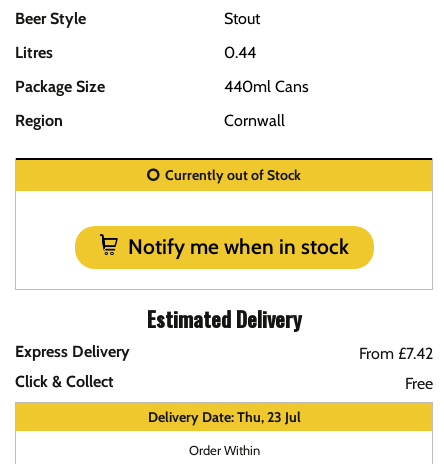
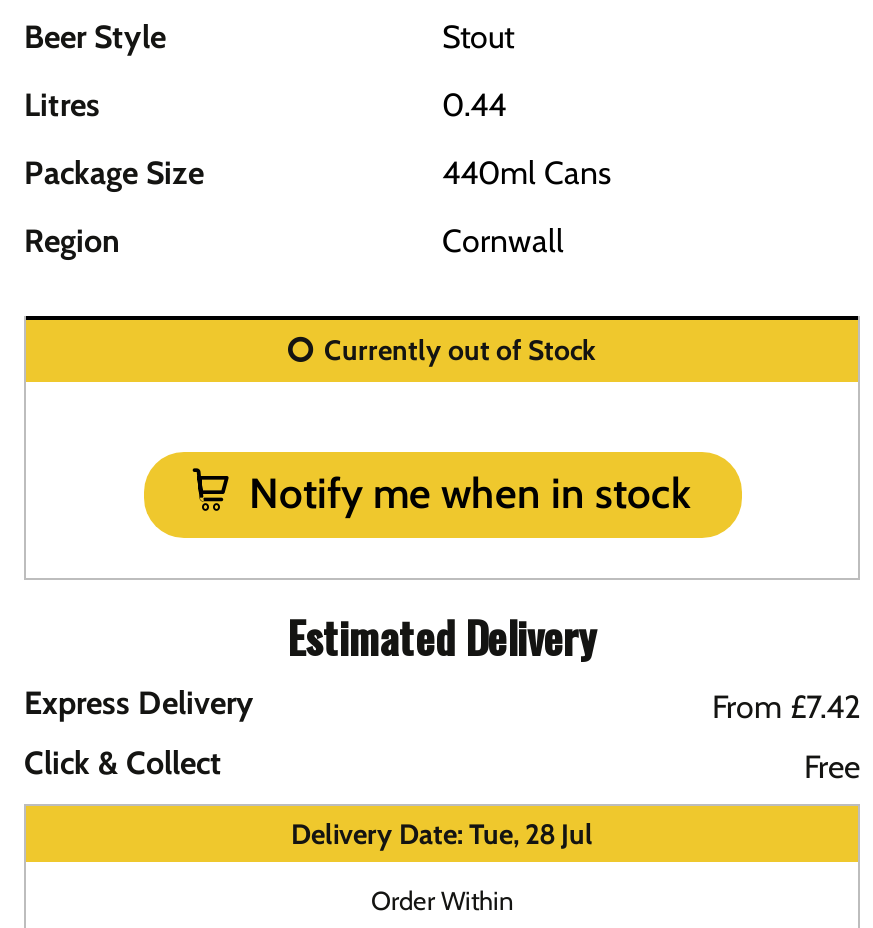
[147,408,300,426] Delivery Date: Thu, 23 Jul -> [291,816,593,852] Delivery Date: Tue, 28 Jul

